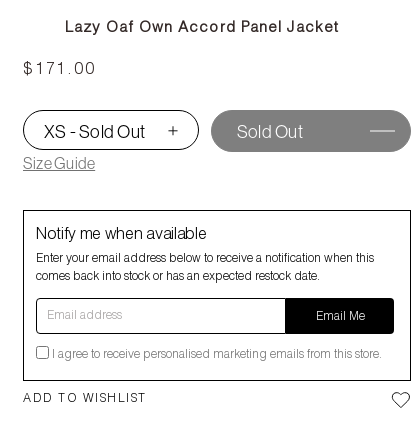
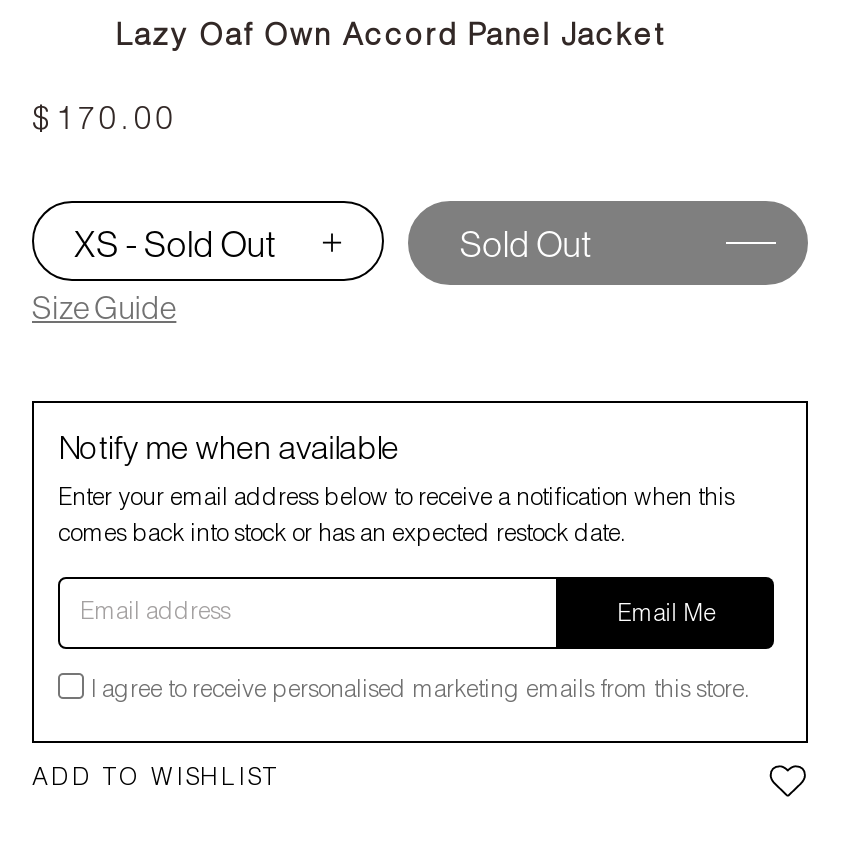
[23,63,96,79] $171.00 -> [32,107,177,139] $170.00

